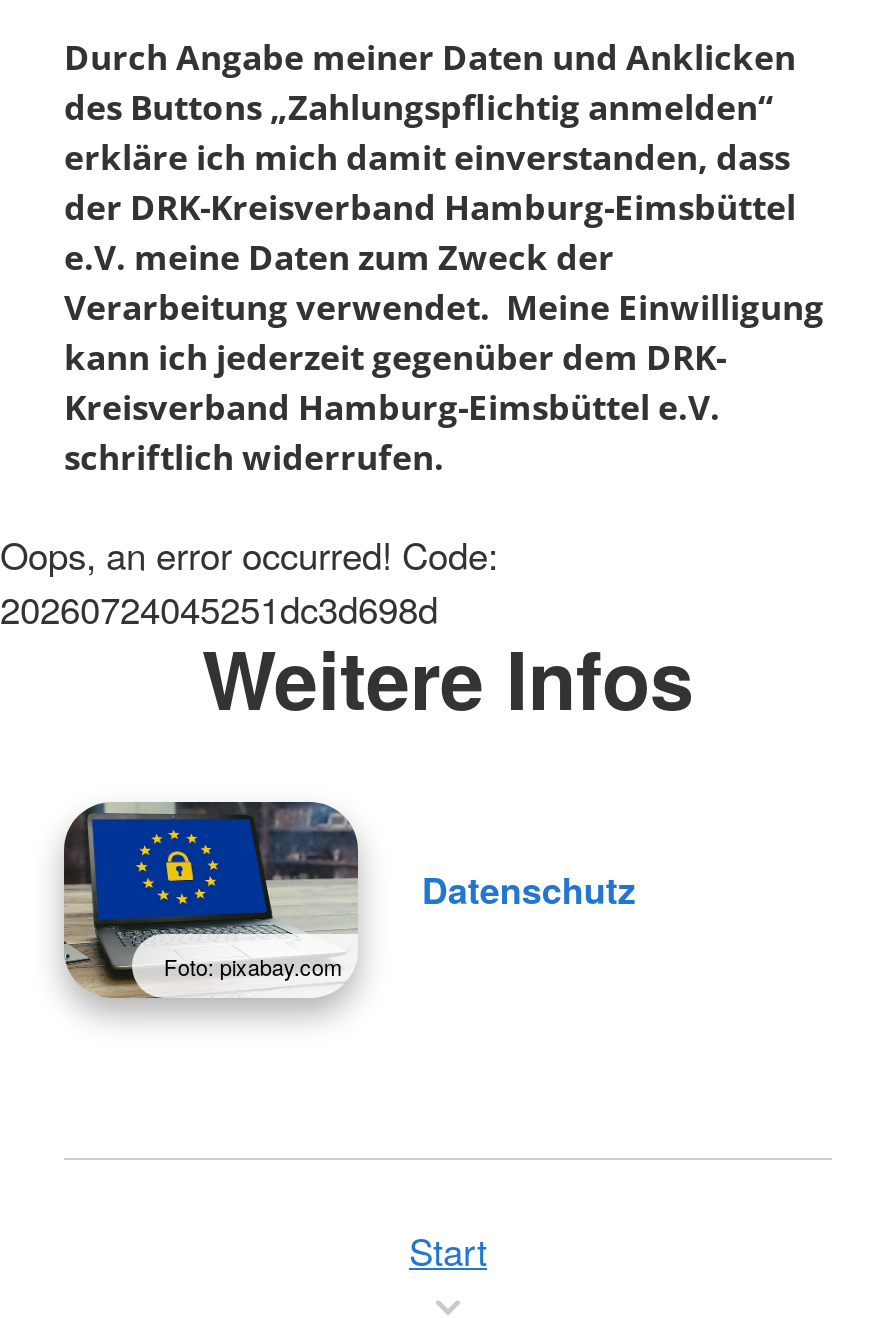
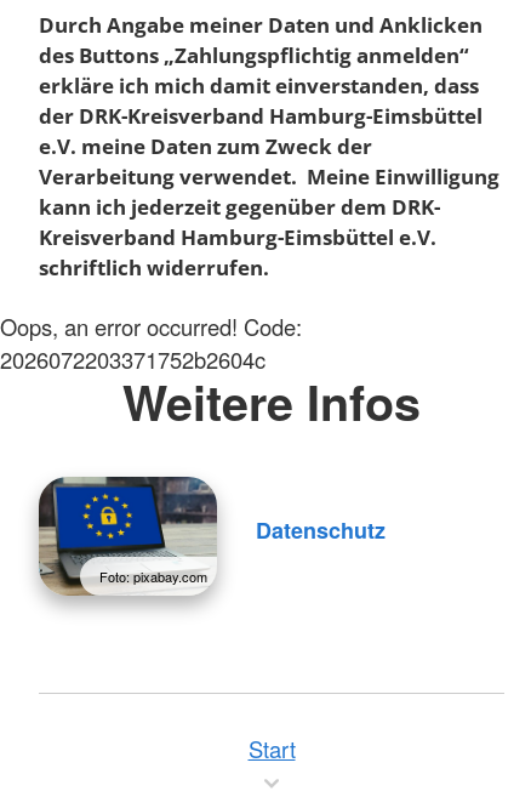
[0,583,438,635] 20260724045251dc3d698d -> [0,344,265,375] 2026072203371752b2604c

